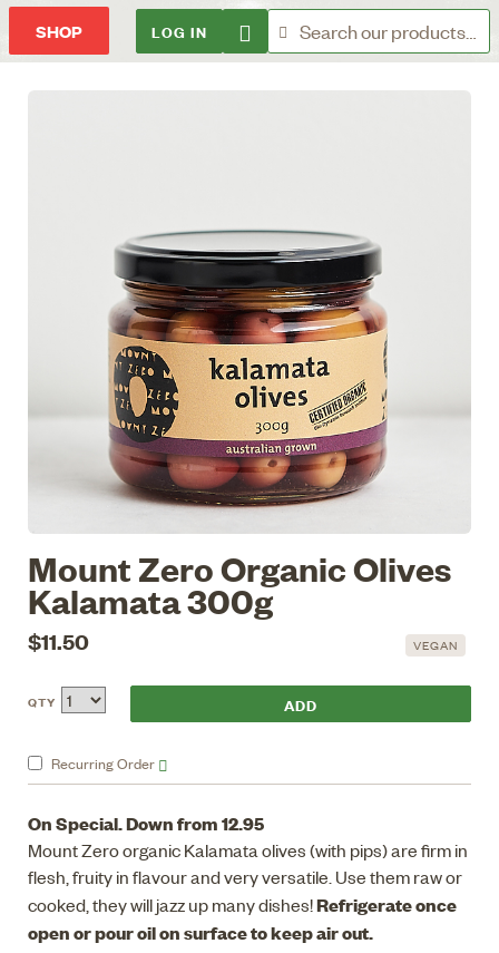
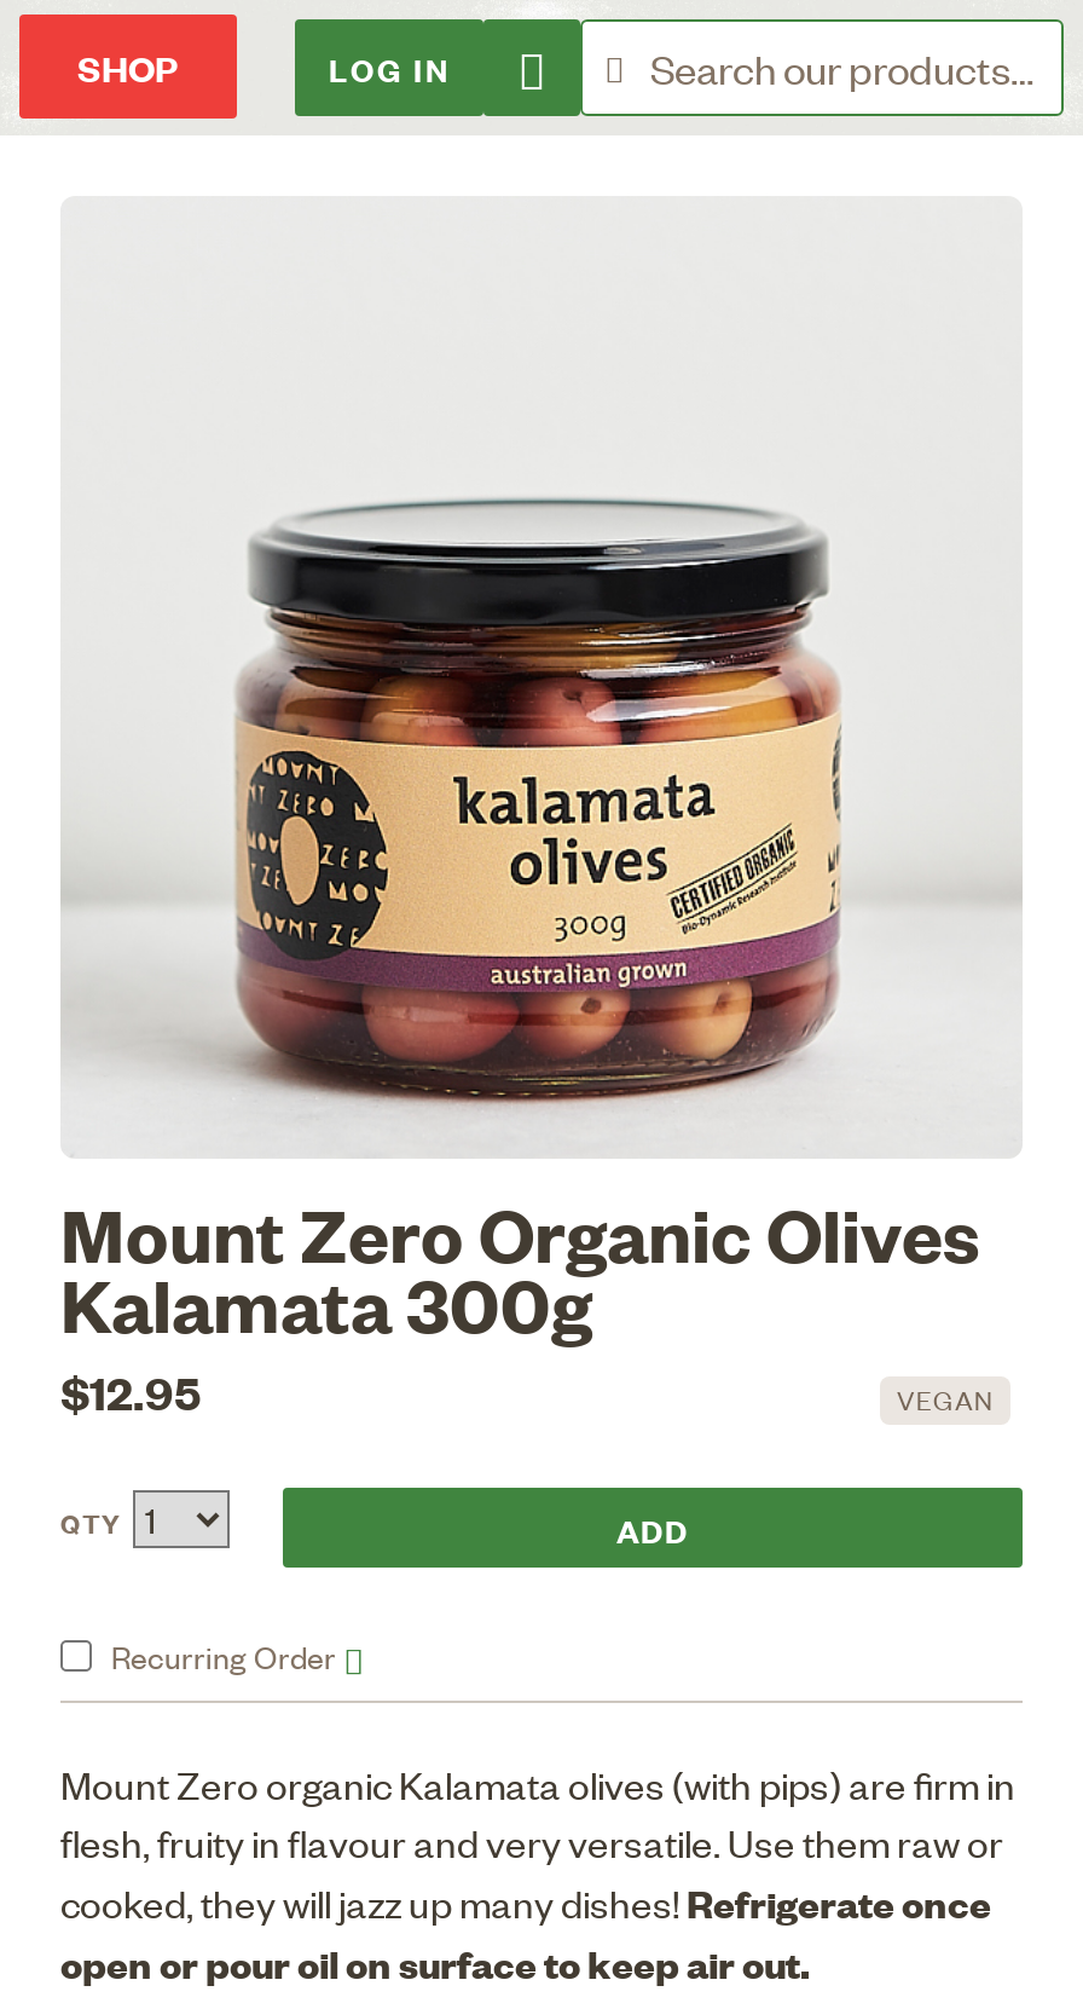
[28,627,89,655] $11.50 -> [60,1361,201,1422] $12.95
[28,811,264,835] On Special. Down from 12.95 -> none

